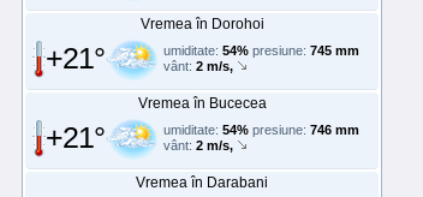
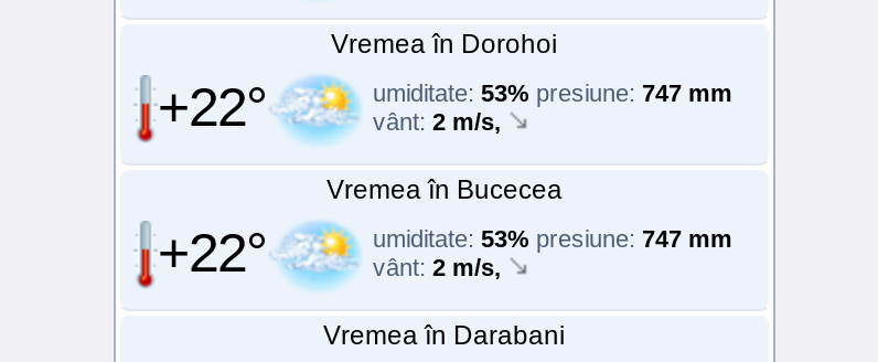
[46,41,105,74] +21° -> [158,75,266,137] +22°
[163,43,359,58] umiditate: 54% presiune: 745 mm -> [373,79,732,106] umiditate: 53% presiune: 747 mm
[46,120,105,154] +21° -> [158,221,266,283] +22°
[163,123,359,137] umiditate: 54% presiune: 746 mm -> [373,225,732,252] umiditate: 53% presiune: 747 mm

